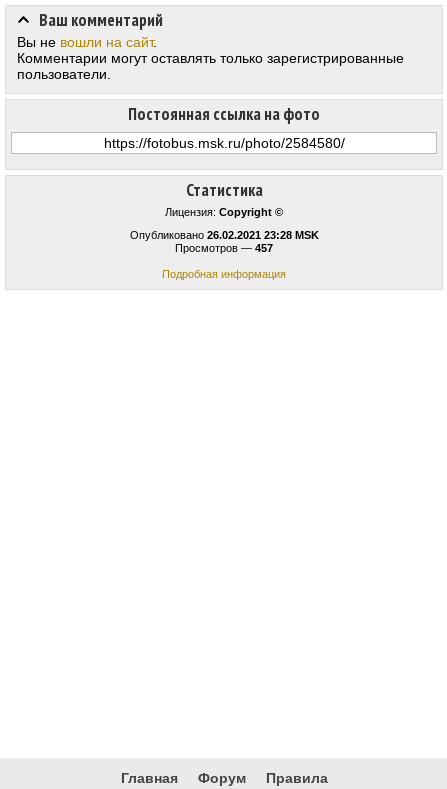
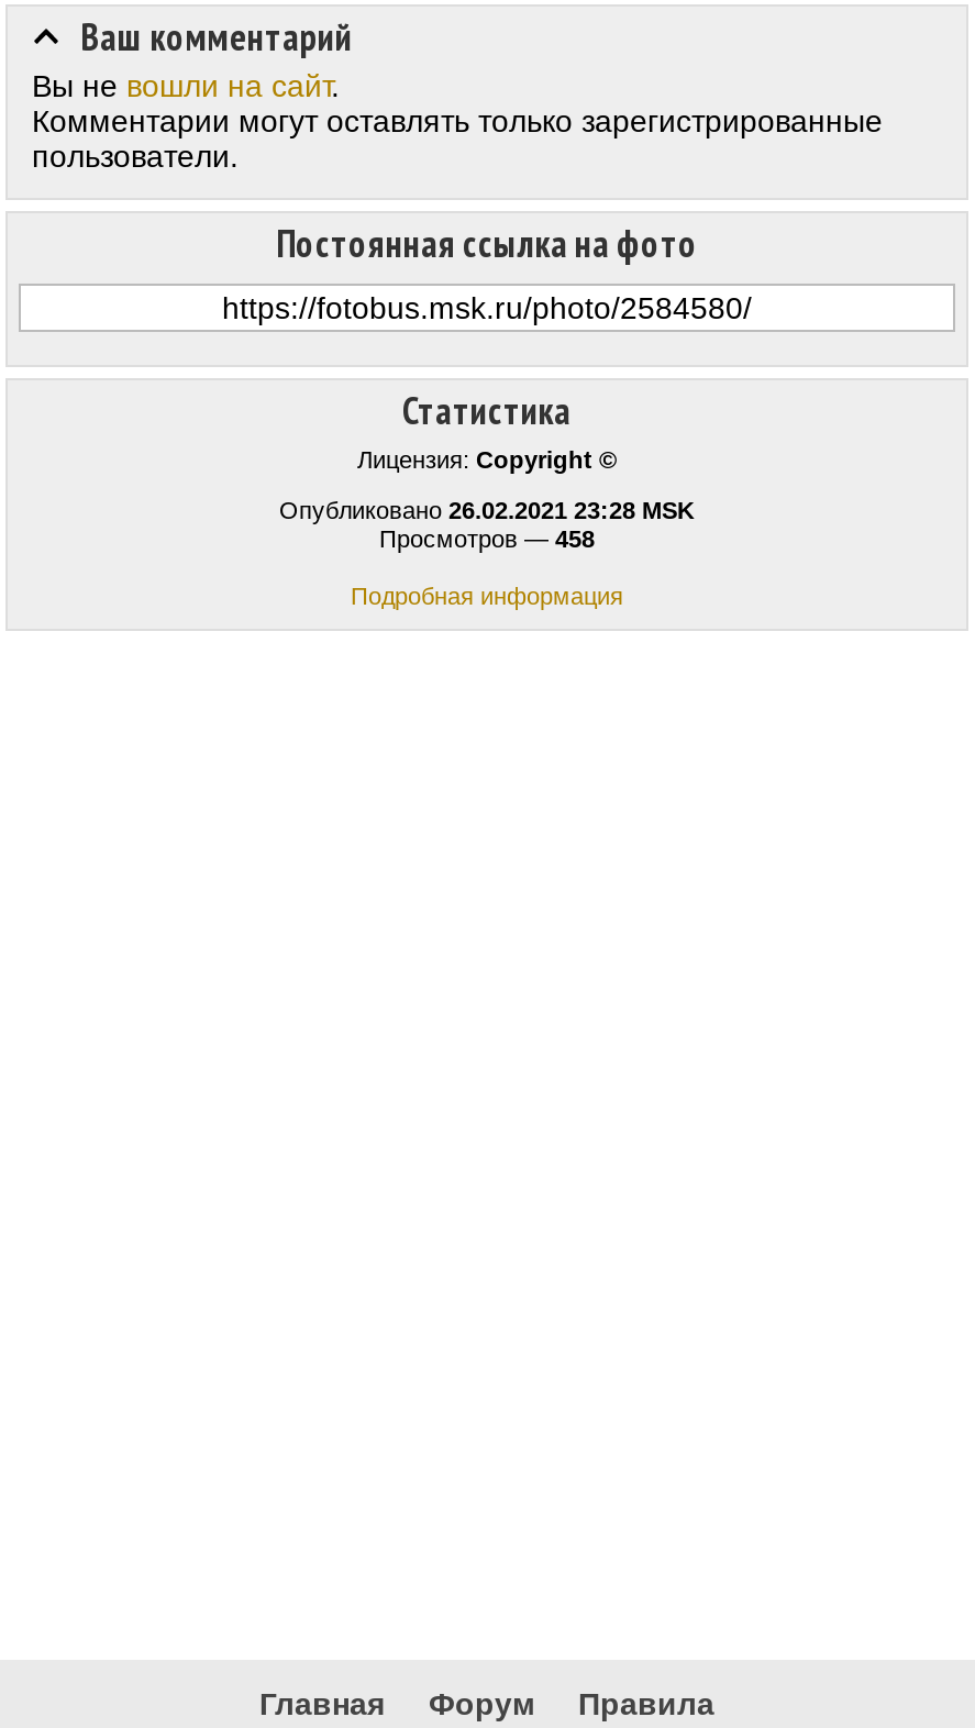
[175,242,273,254] Просмотров — 457 -> [379,526,595,552] Просмотров — 458

